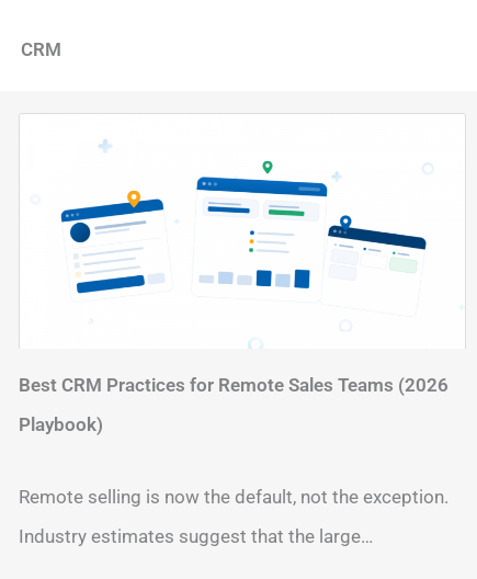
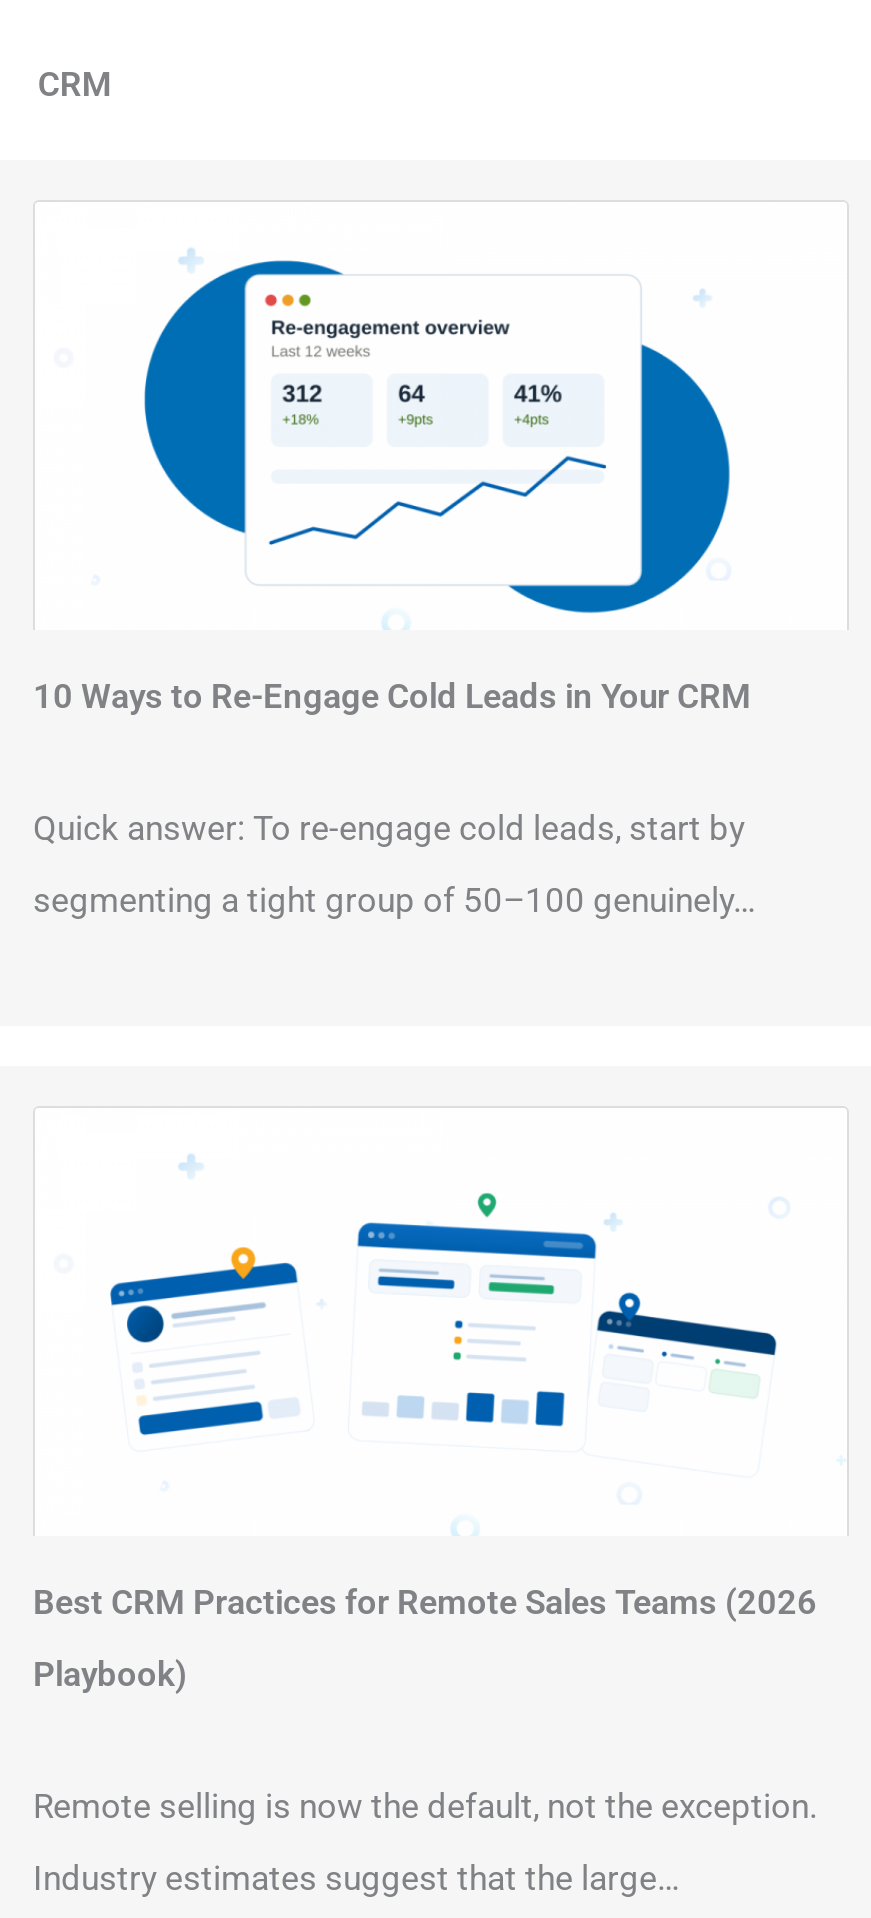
none -> [33,258,755,920] [image] | 10 Ways to Re-Engage Cold Leads in Your CRM | Quick answer: To re-engage cold leads, start by | segmenting a tight group of 50–100 genuinely…

